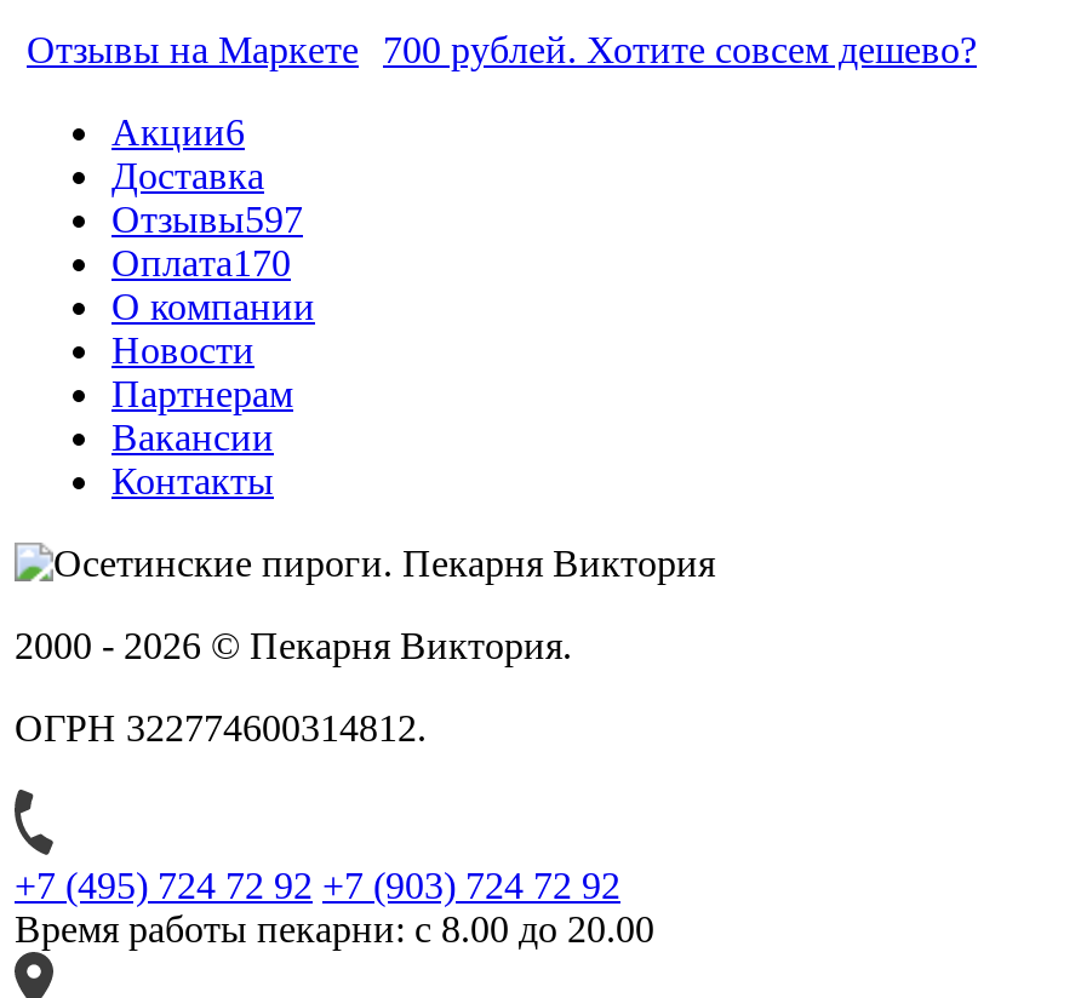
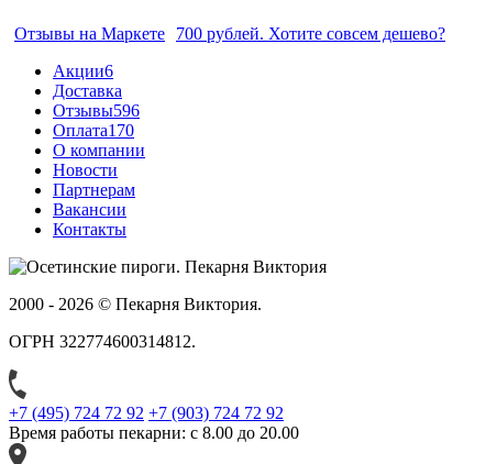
[111,198,303,239] Отзывы597 -> [53,101,140,120] Отзывы596

